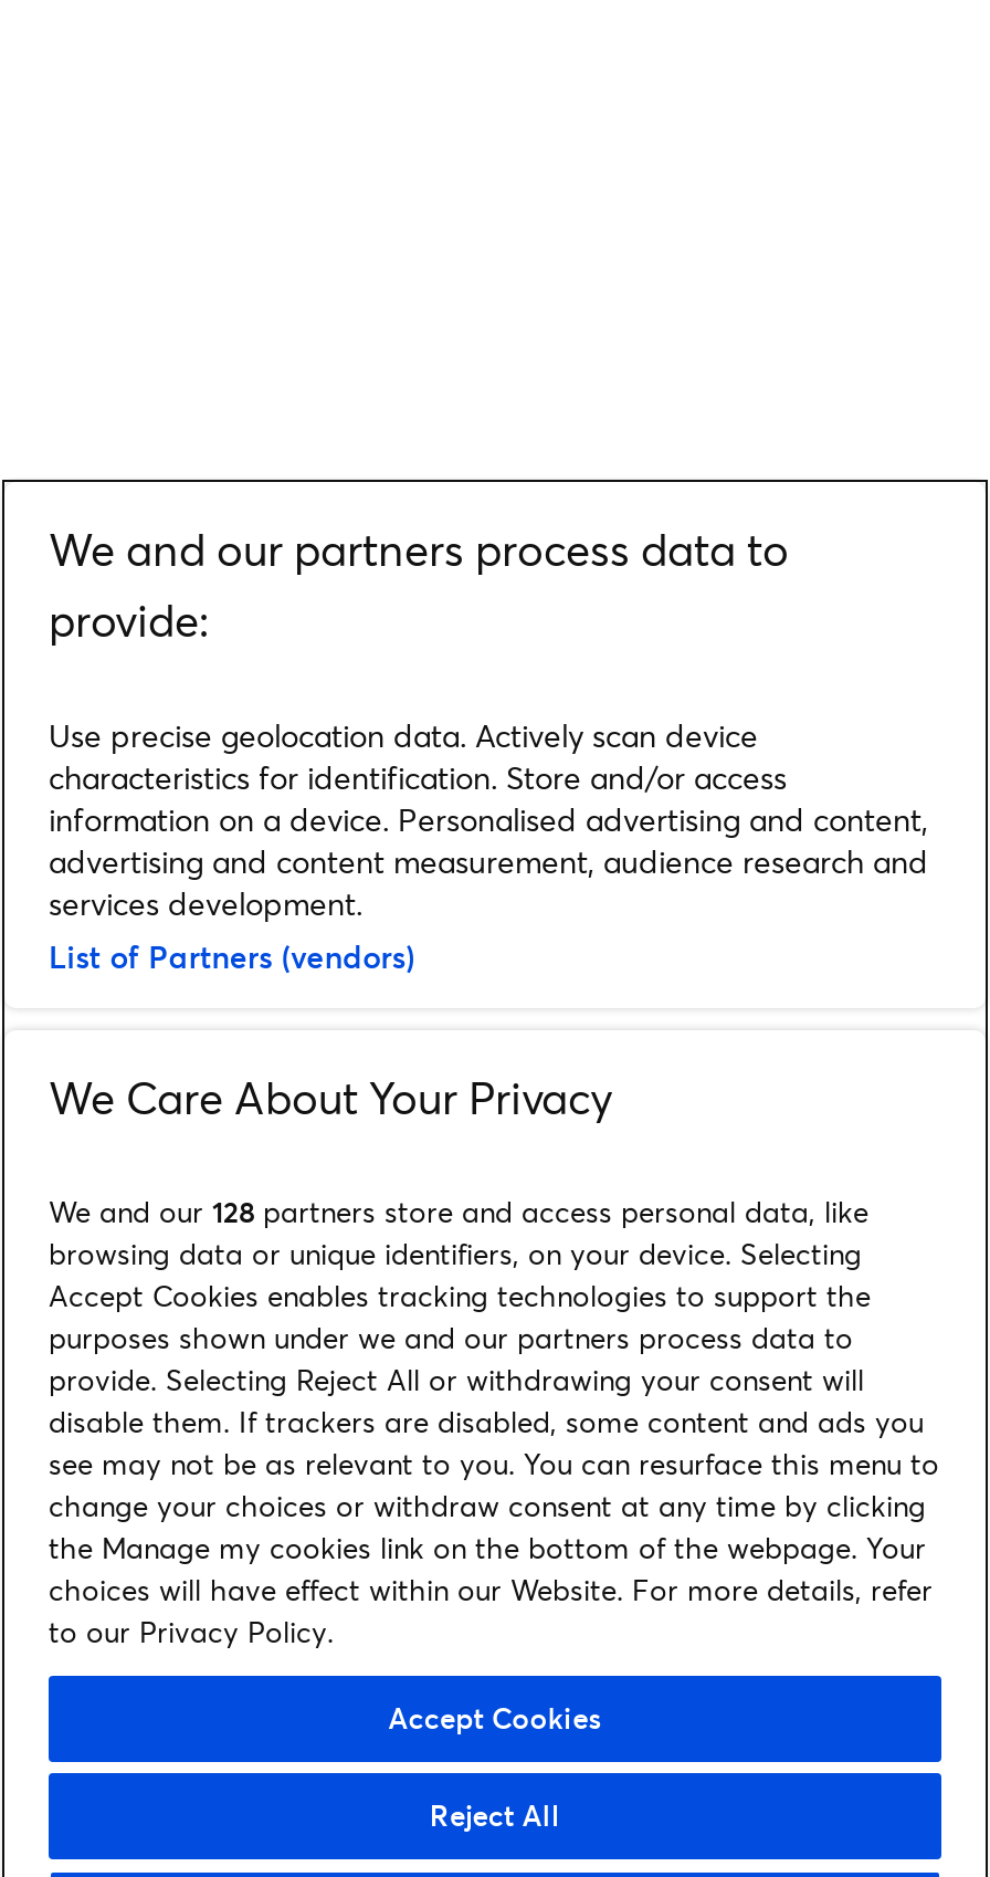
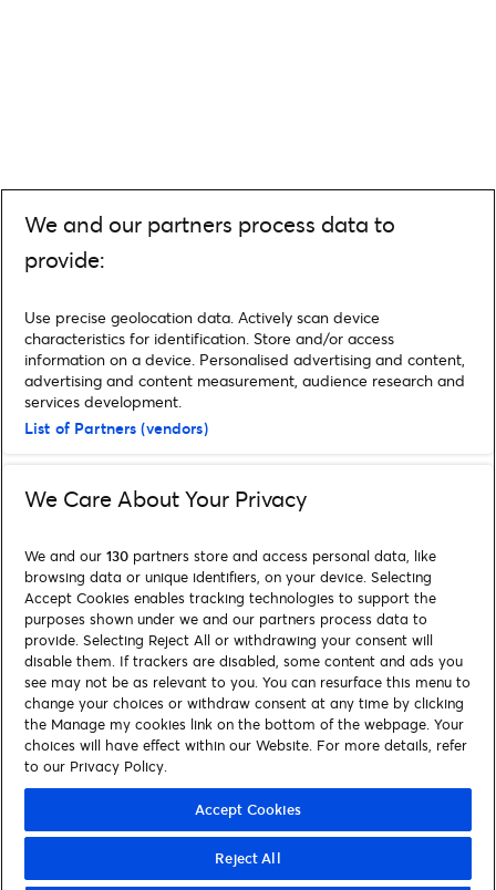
[49,1192,868,1231] We and our 128 partners store and access personal data, like -> [24,546,436,566] We and our 130 partners store and access personal data, like

